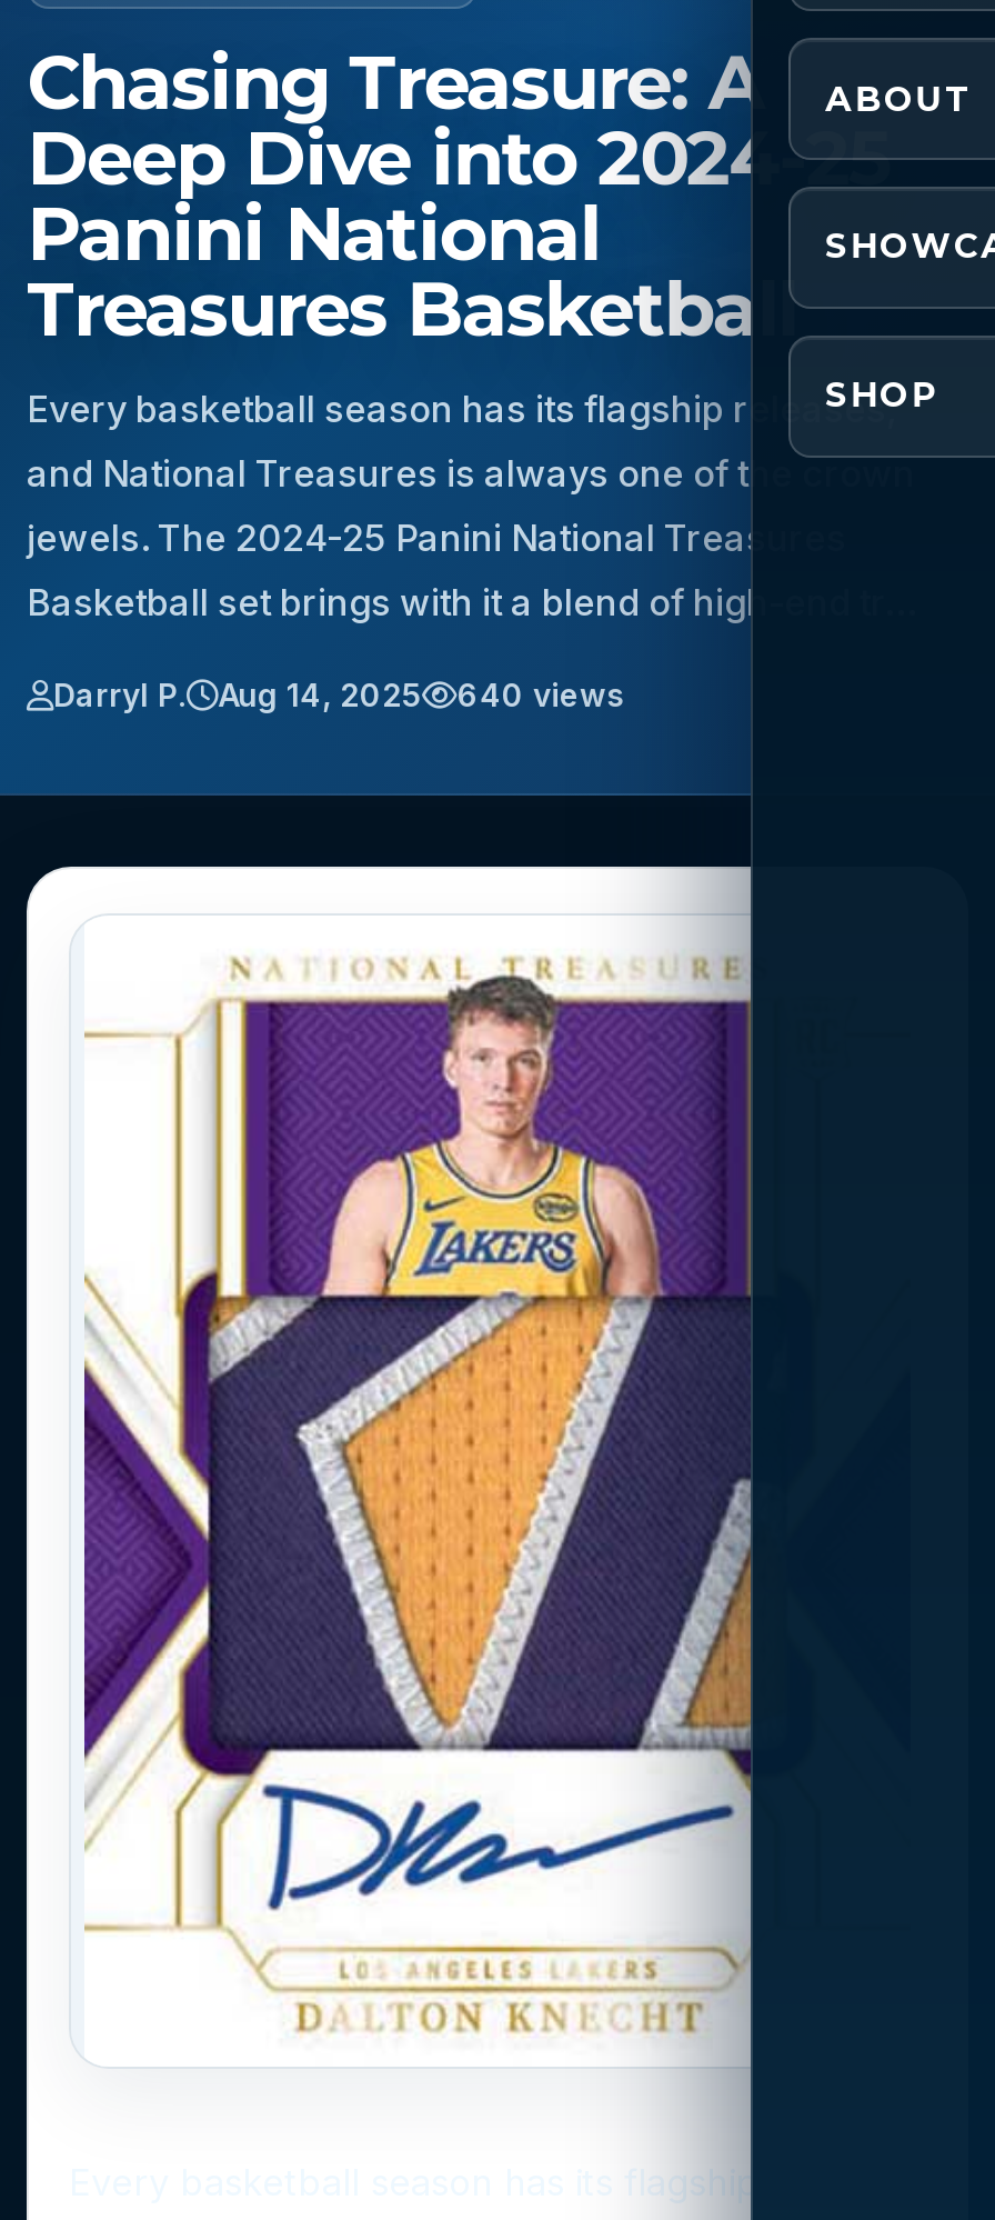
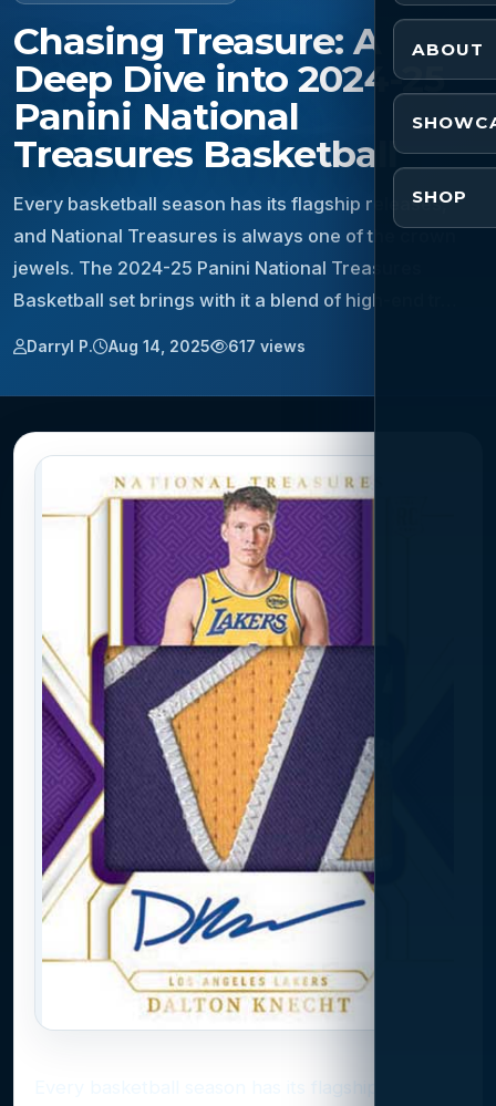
[53,676,624,713] Darryl P. Aug 14, 2025 640 views -> [27,337,306,355] Darryl P. Aug 14, 2025 617 views

